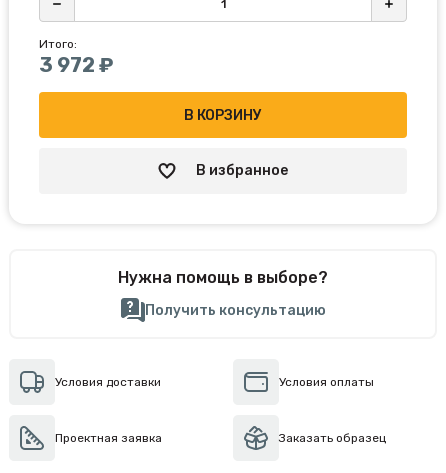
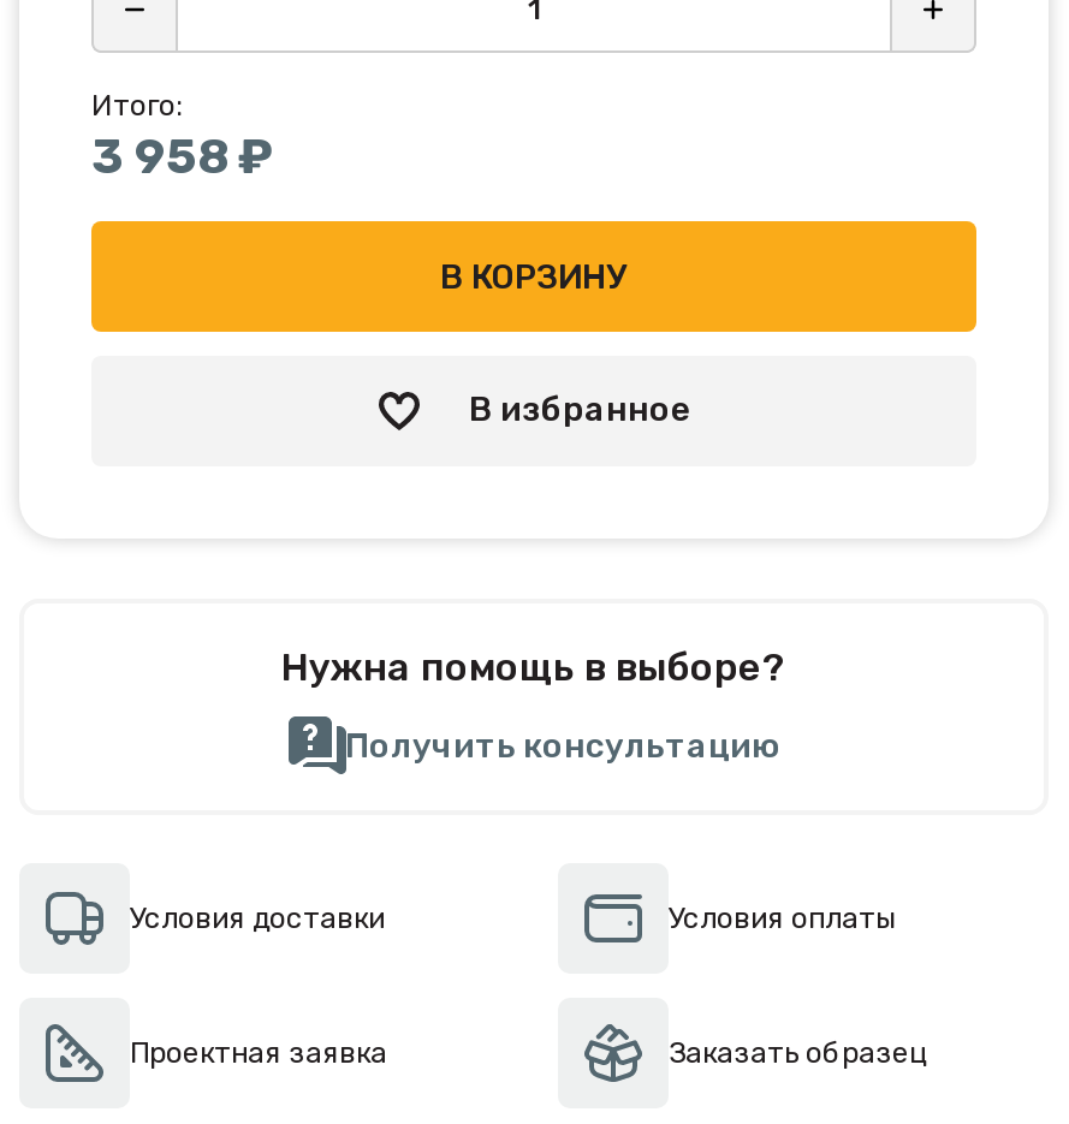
[39,53,113,77] 3 972 ₽ -> [91,127,272,185] 3 958 ₽

